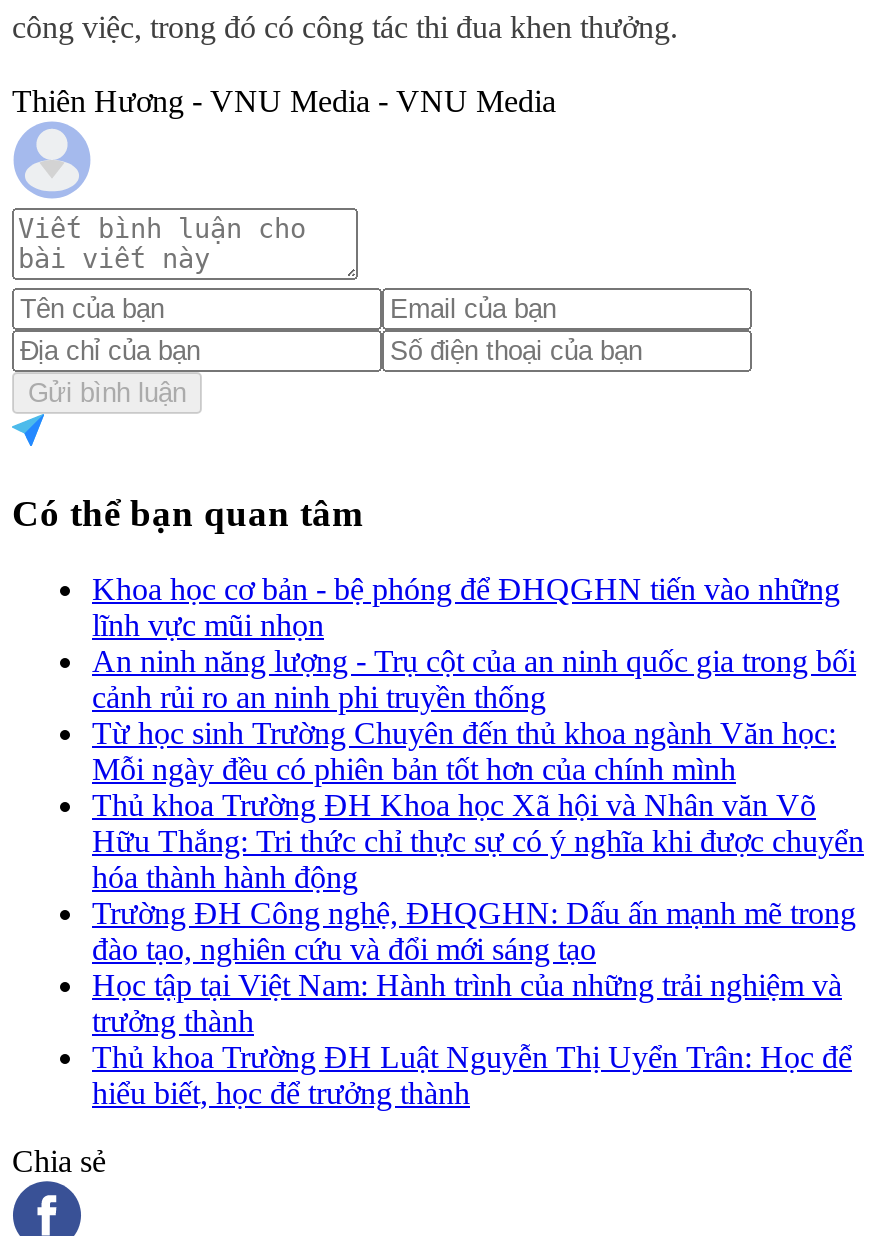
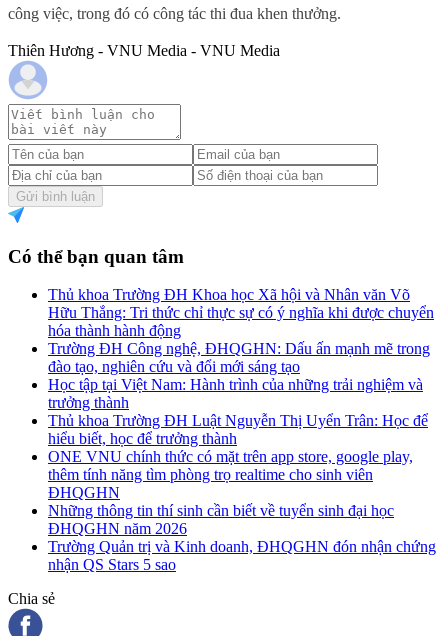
[92,572,856,786] Khoa học cơ bản - bệ phóng để ĐHQGHN tiến vào những | lĩnh vực mũi nhọn | An ninh năng lượng - Trụ cột của an ninh quốc gia trong bối | cảnh rủi ro an ninh phi truyền thống | Từ học sinh Trường Chuyên đến thủ khoa ngành Văn học: | Mỗi ngày đều có phiên bản tốt hơn của chính mình -> none
moved [92,788,864,1110] -> [48,286,434,447]: Thủ khoa Trường ĐH Khoa học Xã hội và Nhân văn Võ | Hữu Thắng: Tri thức chỉ thực sự có ý nghĩa khi được chuyển | hóa thành hành động | ... | Thủ khoa Trường ĐH Luật Nguyễn Thị Uyển Trân: Học để | hiểu biết, học để trưởng thành
none -> [48,448,436,573] ONE VNU chính thức có mặt trên app store, google play, | thêm tính năng tìm phòng trọ realtime cho sinh viên | ĐHQGHN | Những thông tin thí sinh cần biết về tuyển sinh đại học | ĐHQGHN năm 2026 | Trường Quản trị và Kinh doanh, ĐHQGHN đón nhận chứng | nhận QS Stars 5 sao

